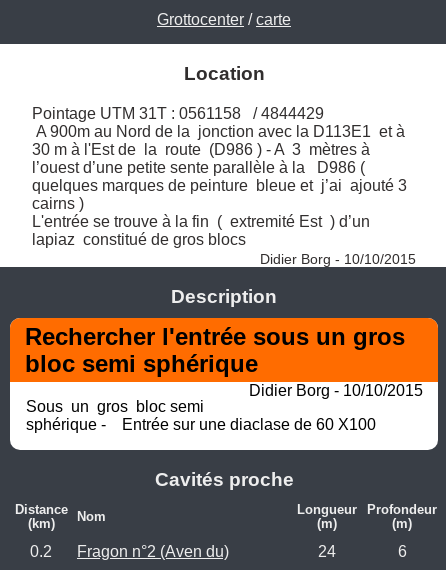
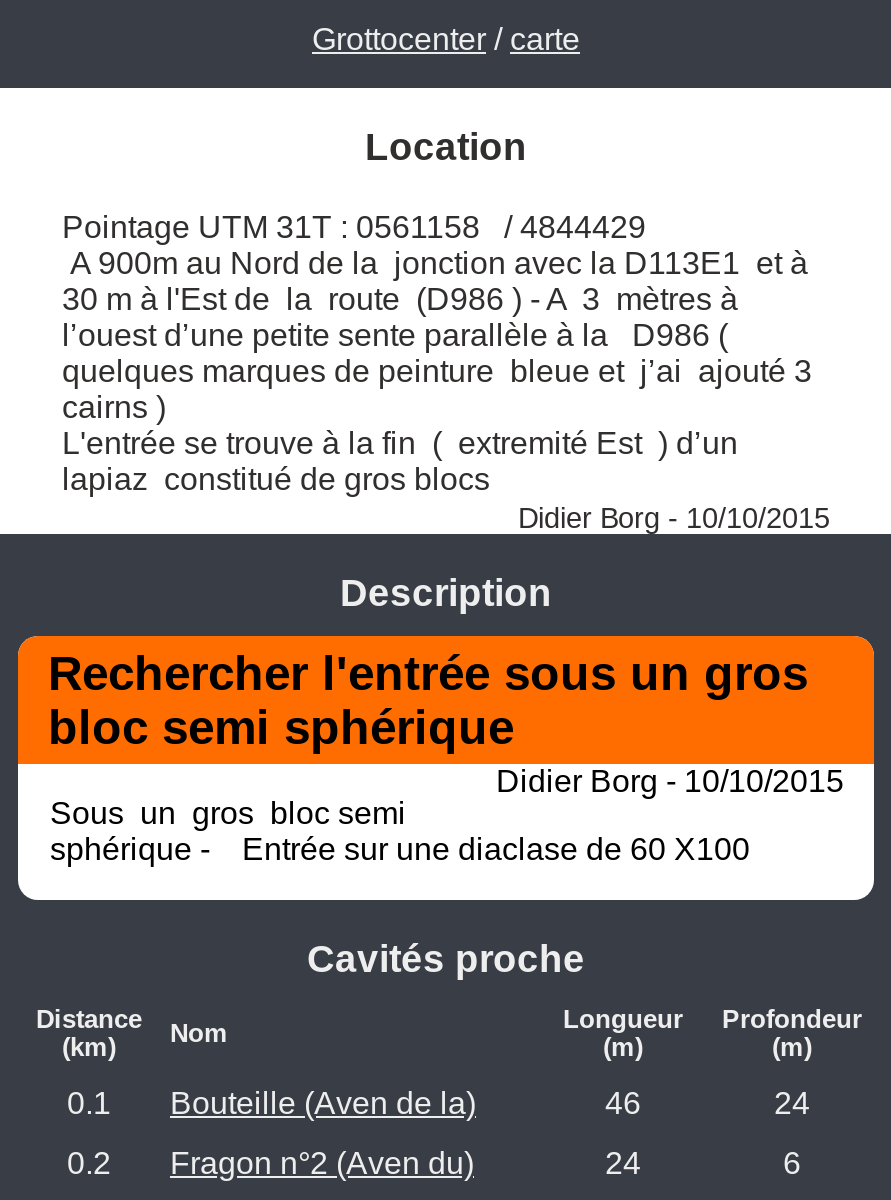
none -> [67,1085,810,1119] 0.1 | Bouteille (Aven de la) | 46 | 24

